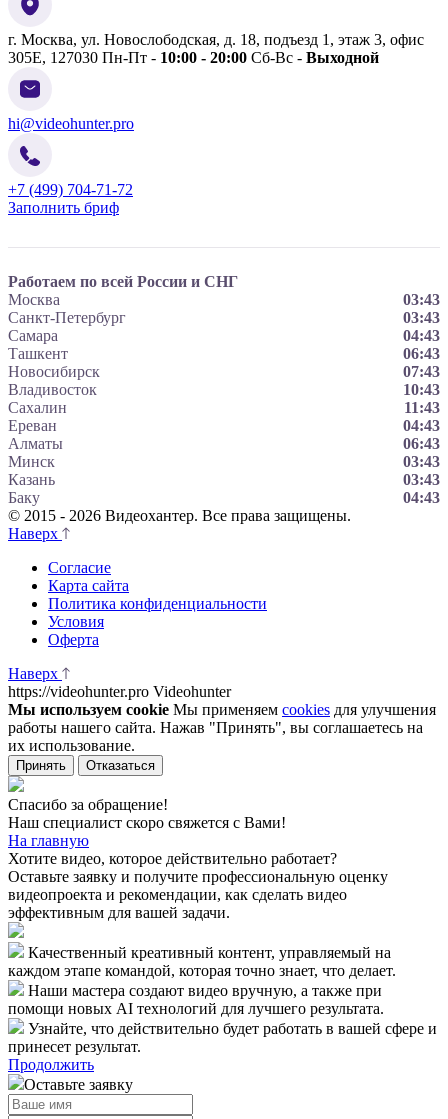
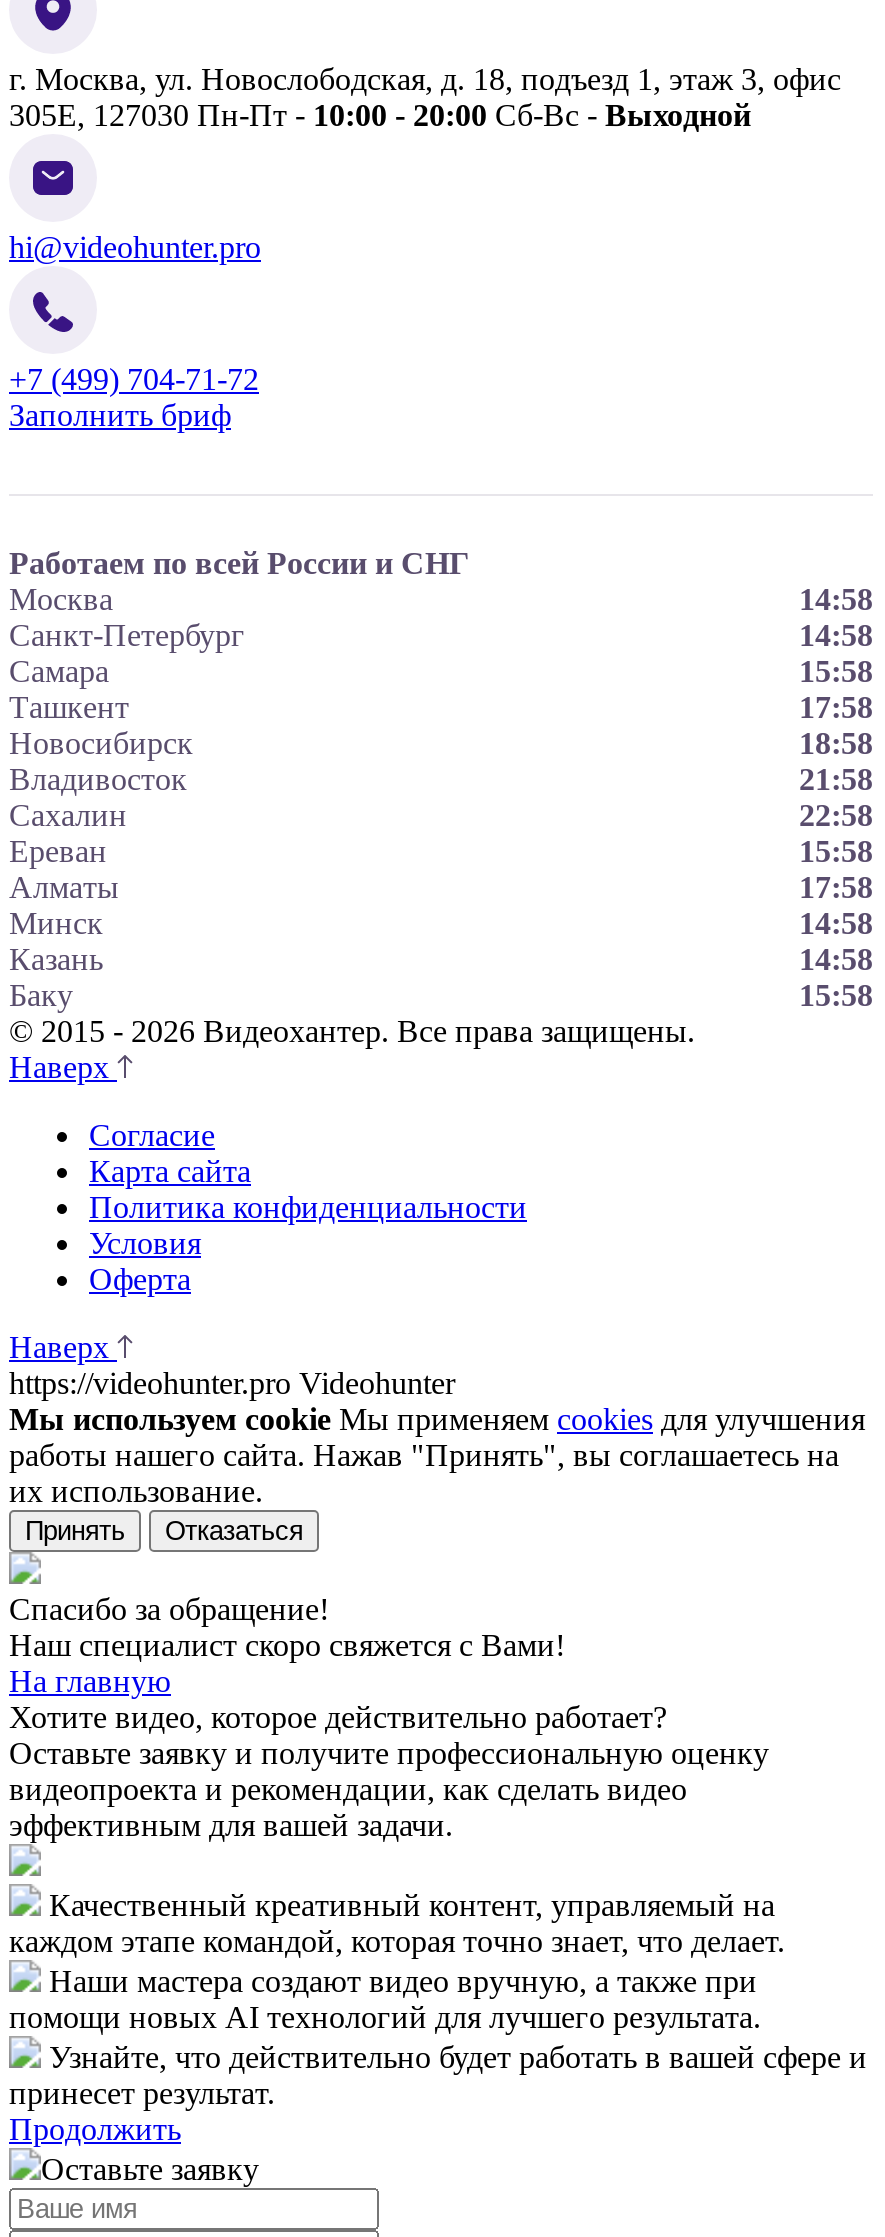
[403,291,440,308] 03:43 -> [799,582,873,616] 14:58
[403,309,440,326] 03:43 -> [799,618,873,652] 14:58
[403,327,440,344] 04:43 -> [799,654,873,688] 15:58
[403,345,440,362] 06:43 -> [799,690,873,724] 17:58
[403,363,440,380] 07:43 -> [799,726,873,760] 18:58
[403,381,440,398] 10:43 -> [799,762,873,796] 21:58
[404,399,440,416] 11:43 -> [799,798,873,832] 22:58
[403,417,440,434] 04:43 -> [799,834,873,868] 15:58
[403,435,440,452] 06:43 -> [799,870,873,904] 17:58
[403,453,440,470] 03:43 -> [799,906,873,940] 14:58
[403,471,440,488] 03:43 -> [799,942,873,976] 14:58
[403,489,440,506] 04:43 -> [799,978,873,1012] 15:58

